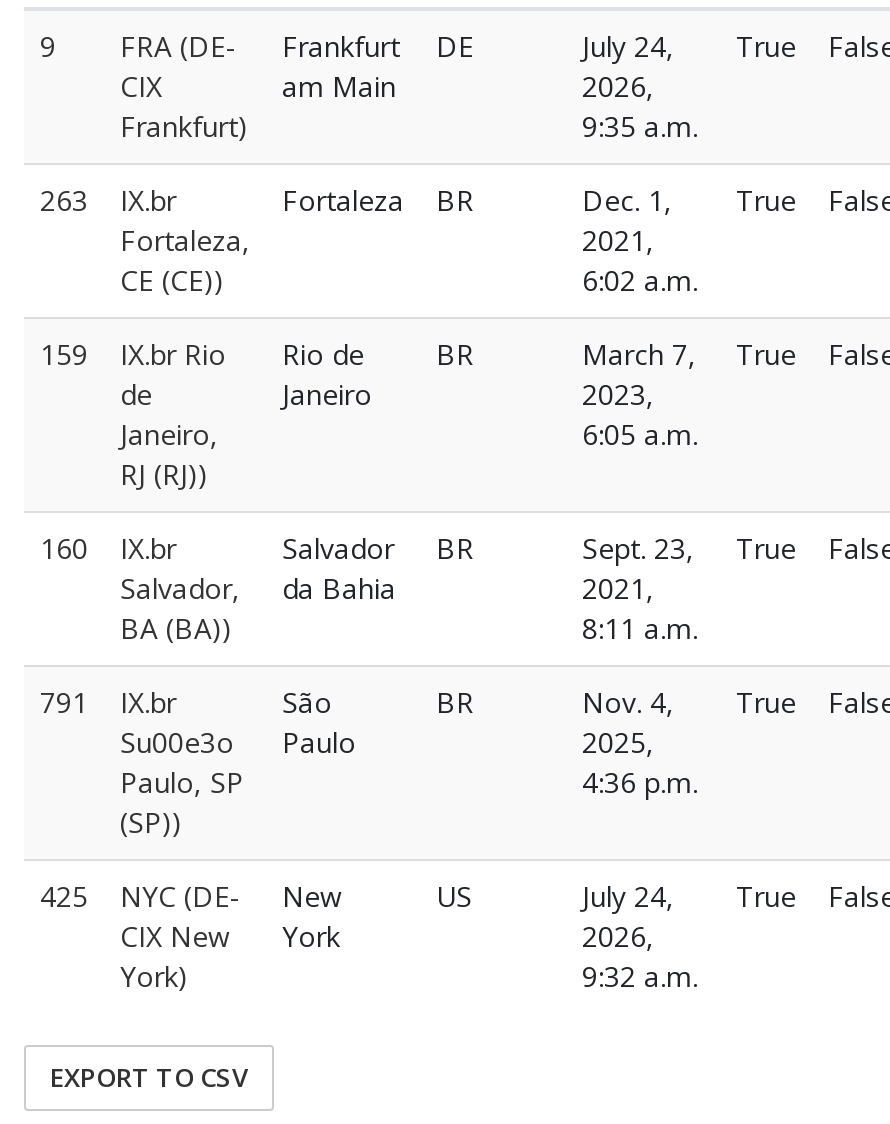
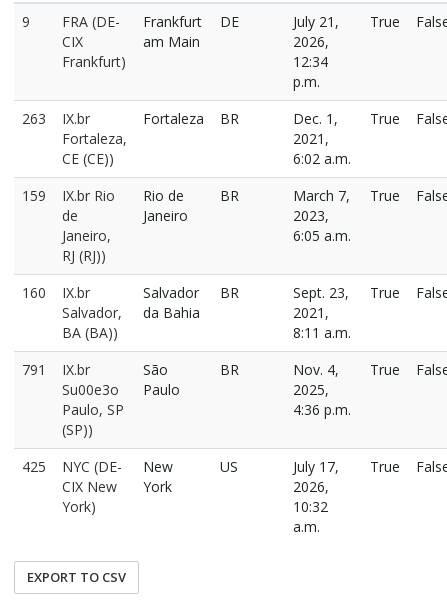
[582,27,674,65] July 24, -> [293,12,339,31] July 21,
[582,107,698,145] 9:35 a.m. -> [293,52,328,91] 12:34 | p.m.
[582,877,674,915] July 24, -> [293,457,339,476] July 17,
[582,957,698,995] 9:32 a.m. -> [293,497,328,536] 10:32 | a.m.

